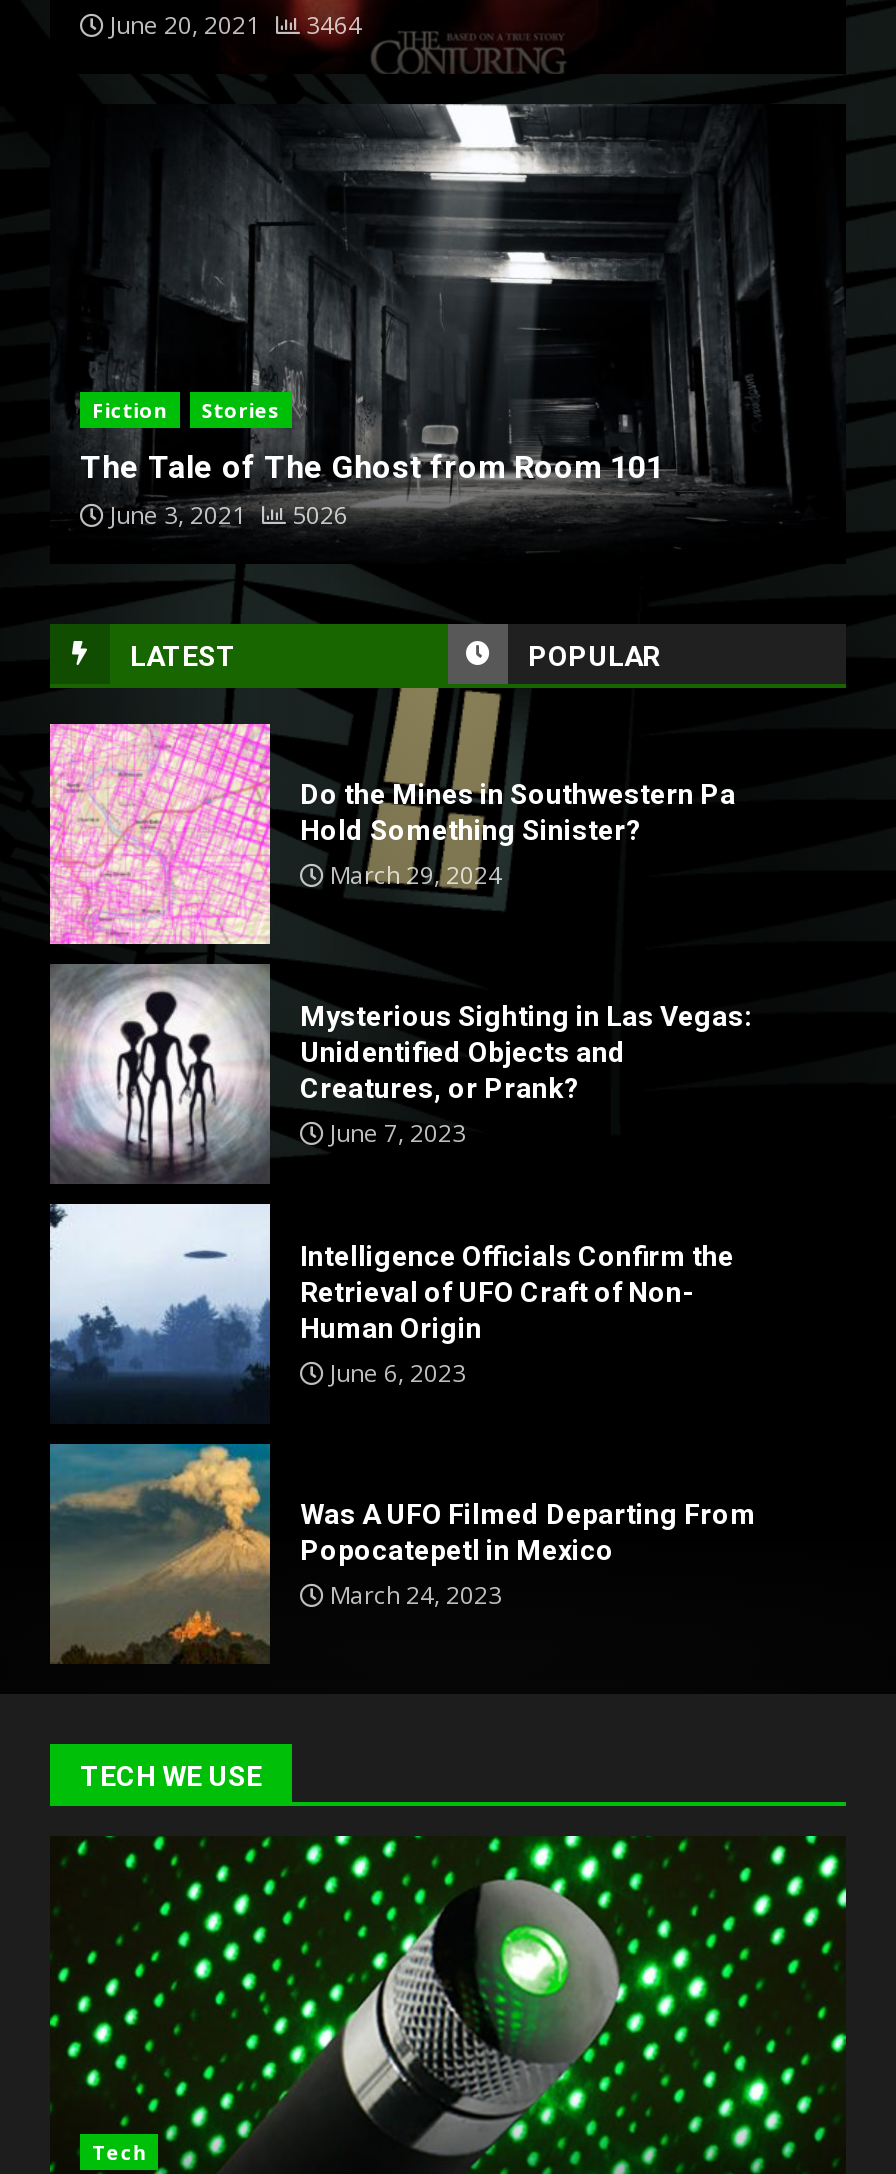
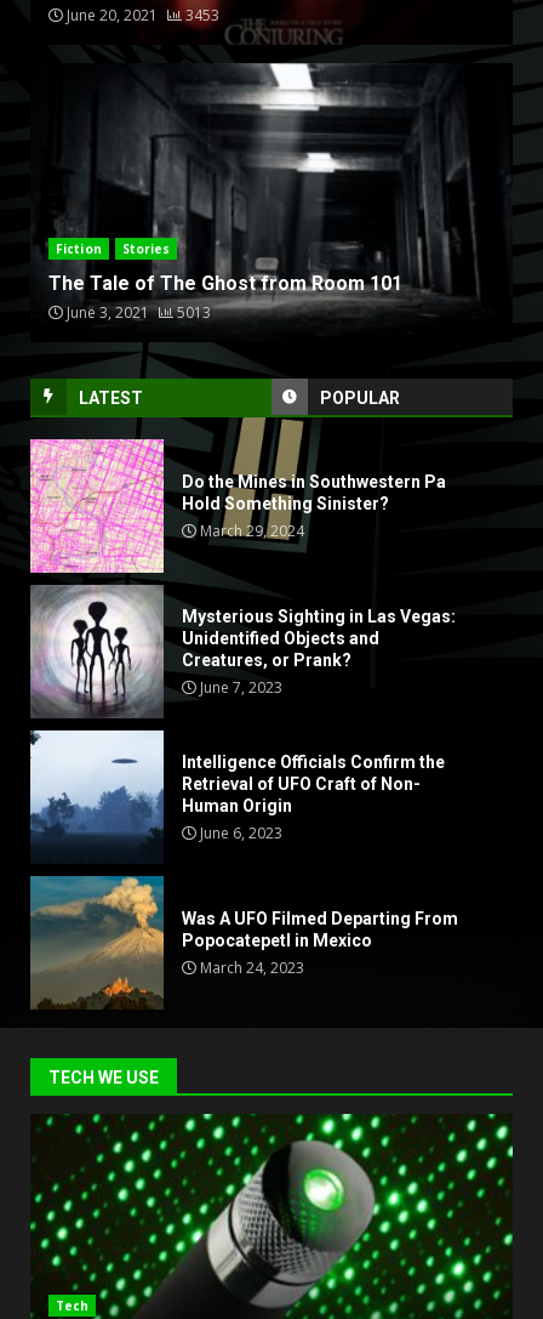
[104,8,362,42] June 20, 2021 3464 -> [63,5,219,25] June 20, 2021 3453
[104,498,348,532] June 3, 2021 5026 -> [63,302,211,323] June 3, 2021 5013

